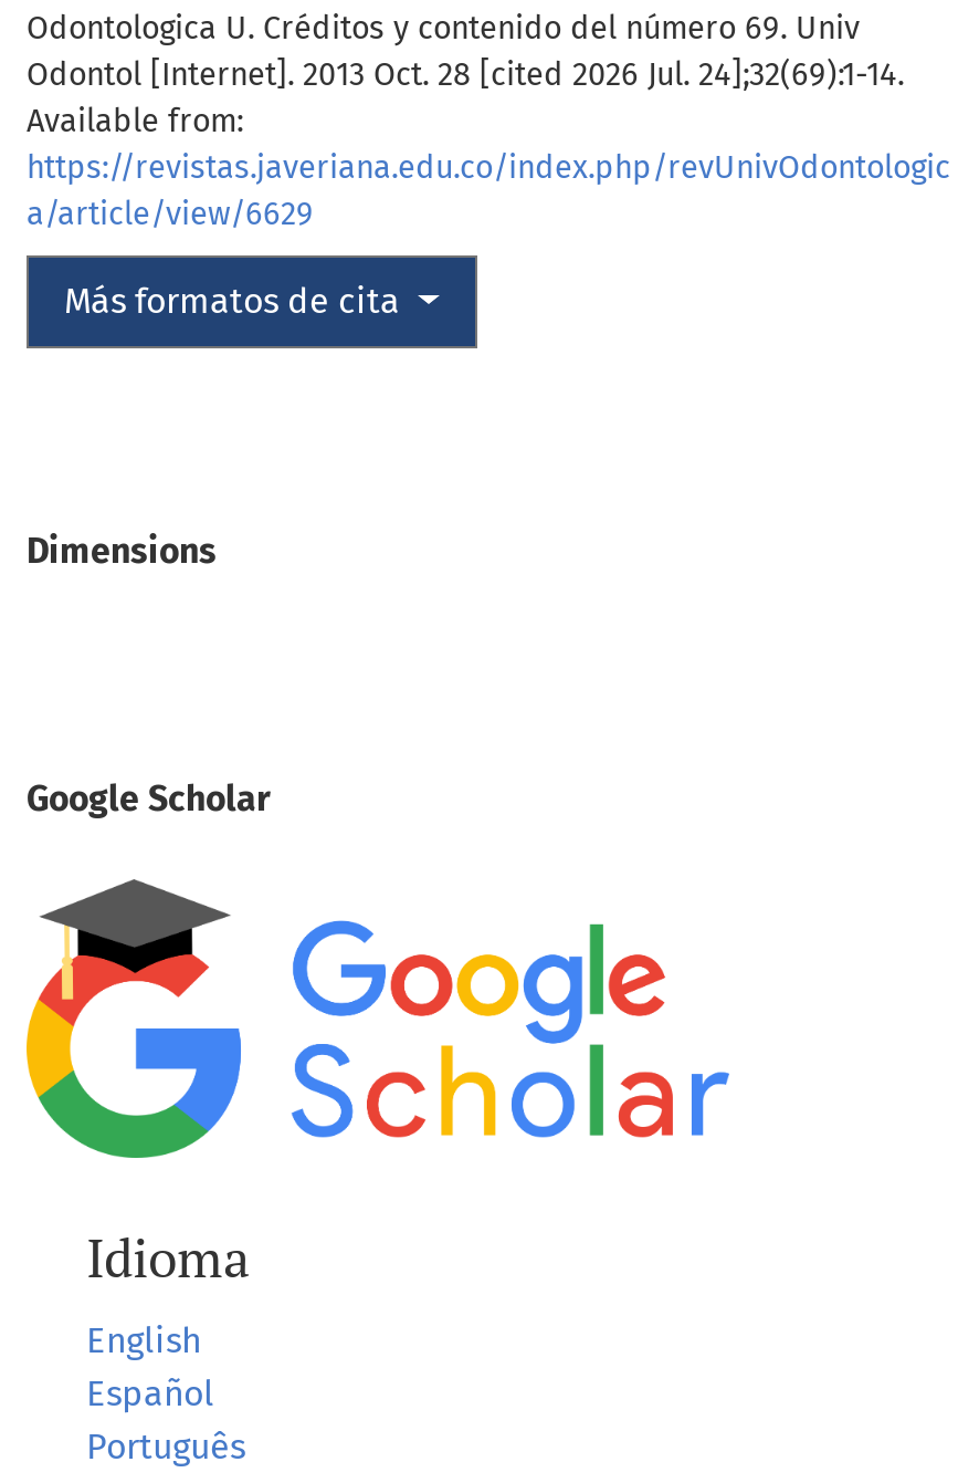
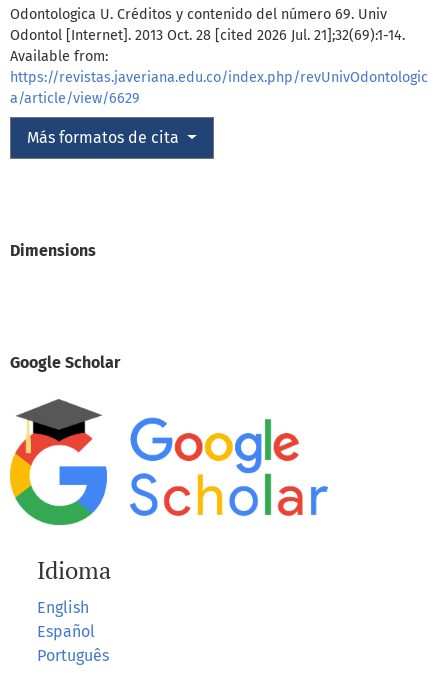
[27,57,904,95] Odontol [Internet]. 2013 Oct. 28 [cited 2026 Jul. 24];32(69):1-14. -> [10,27,405,44] Odontol [Internet]. 2013 Oct. 28 [cited 2026 Jul. 21];32(69):1-14.

